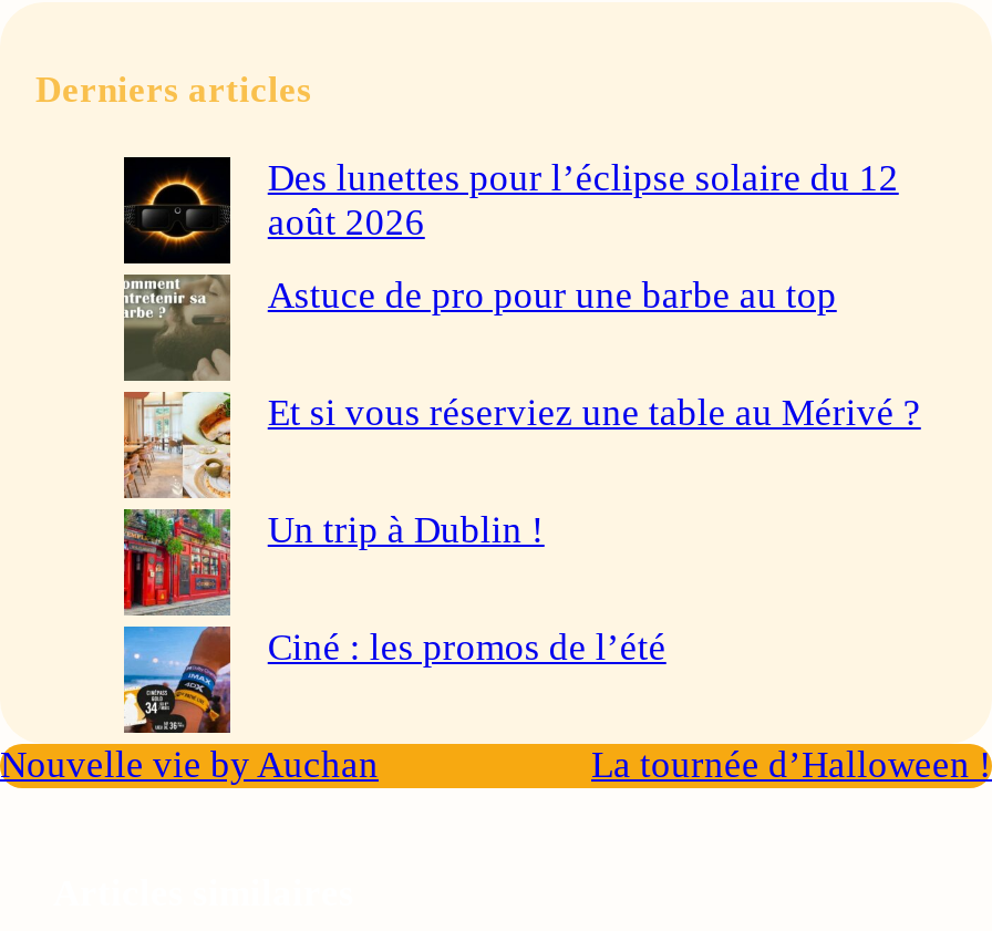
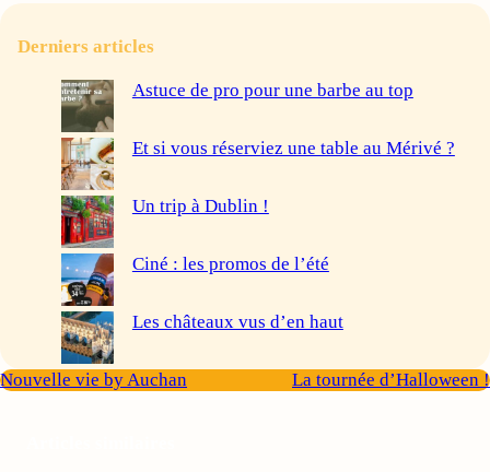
[122,155,899,263] [image] | Des lunettes pour l’éclipse solaire du 12 | août 2026 -> none
moved [268,274,921,668] -> [132,79,455,274]: Astuce de pro pour une barbe au top | Et si vous réserviez une table au Mérivé ? | Un trip à Dublin ! | Ciné : les promos de l’été
none -> [60,310,343,365] [image] | Les châteaux vus d’en haut

